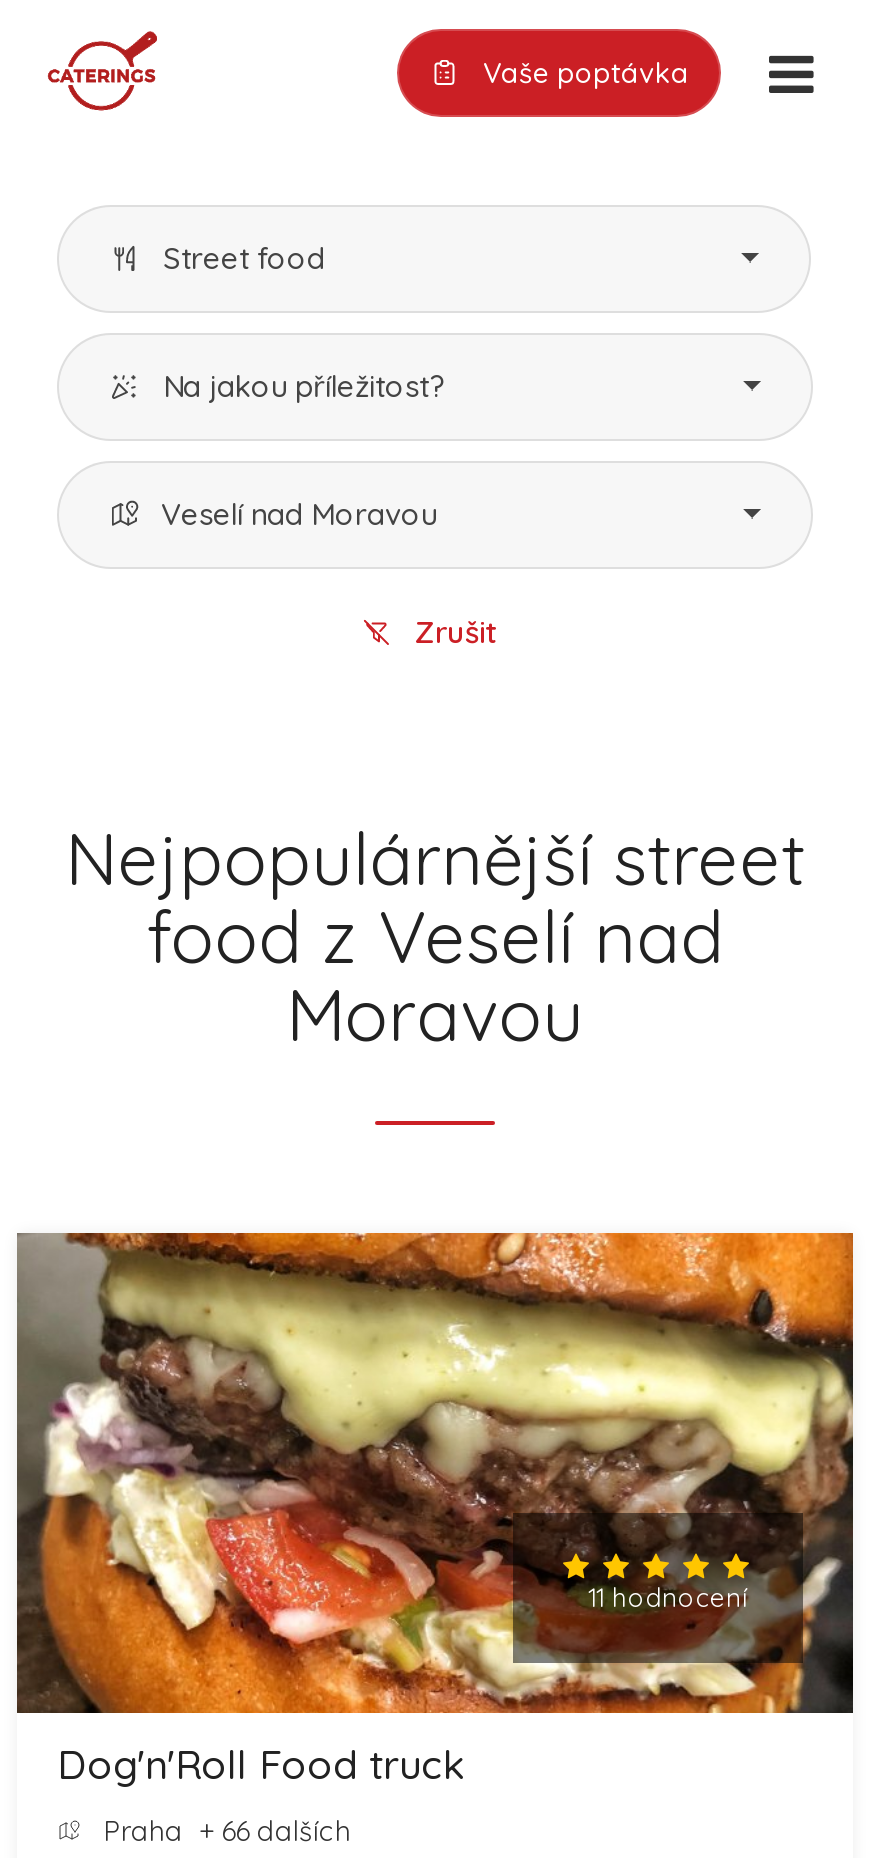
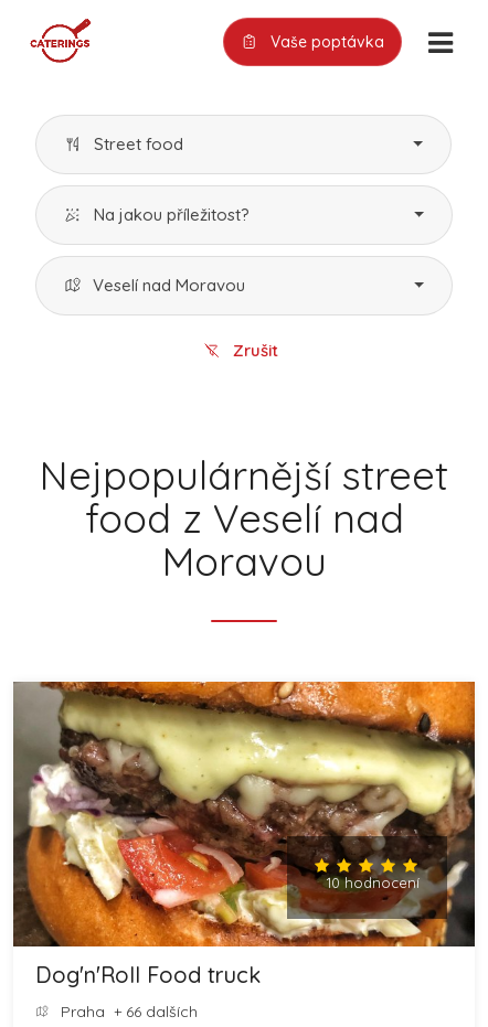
[588,1581,748,1613] 11 hodnocení -> [326,874,419,891] 10 hodnocení

